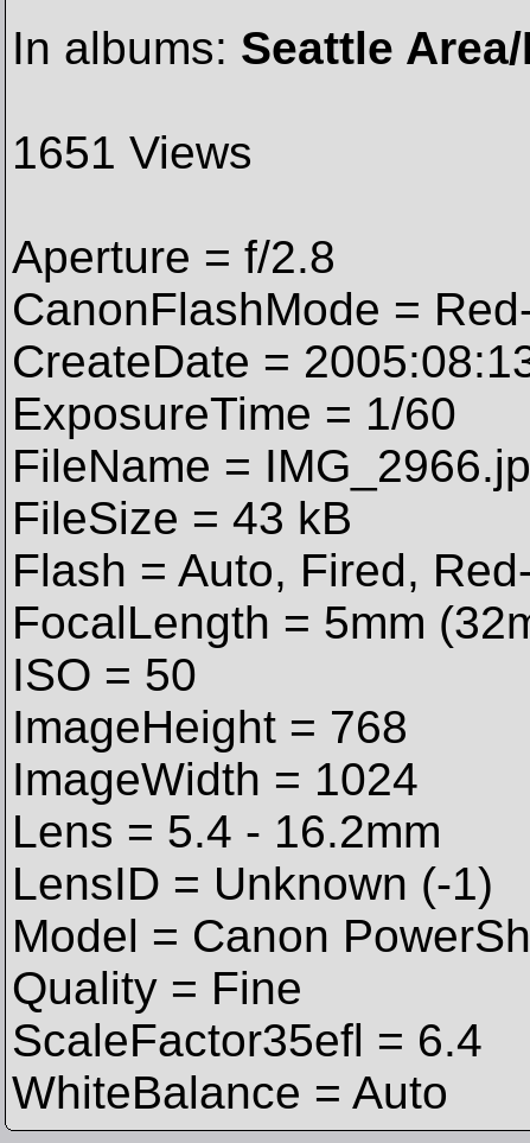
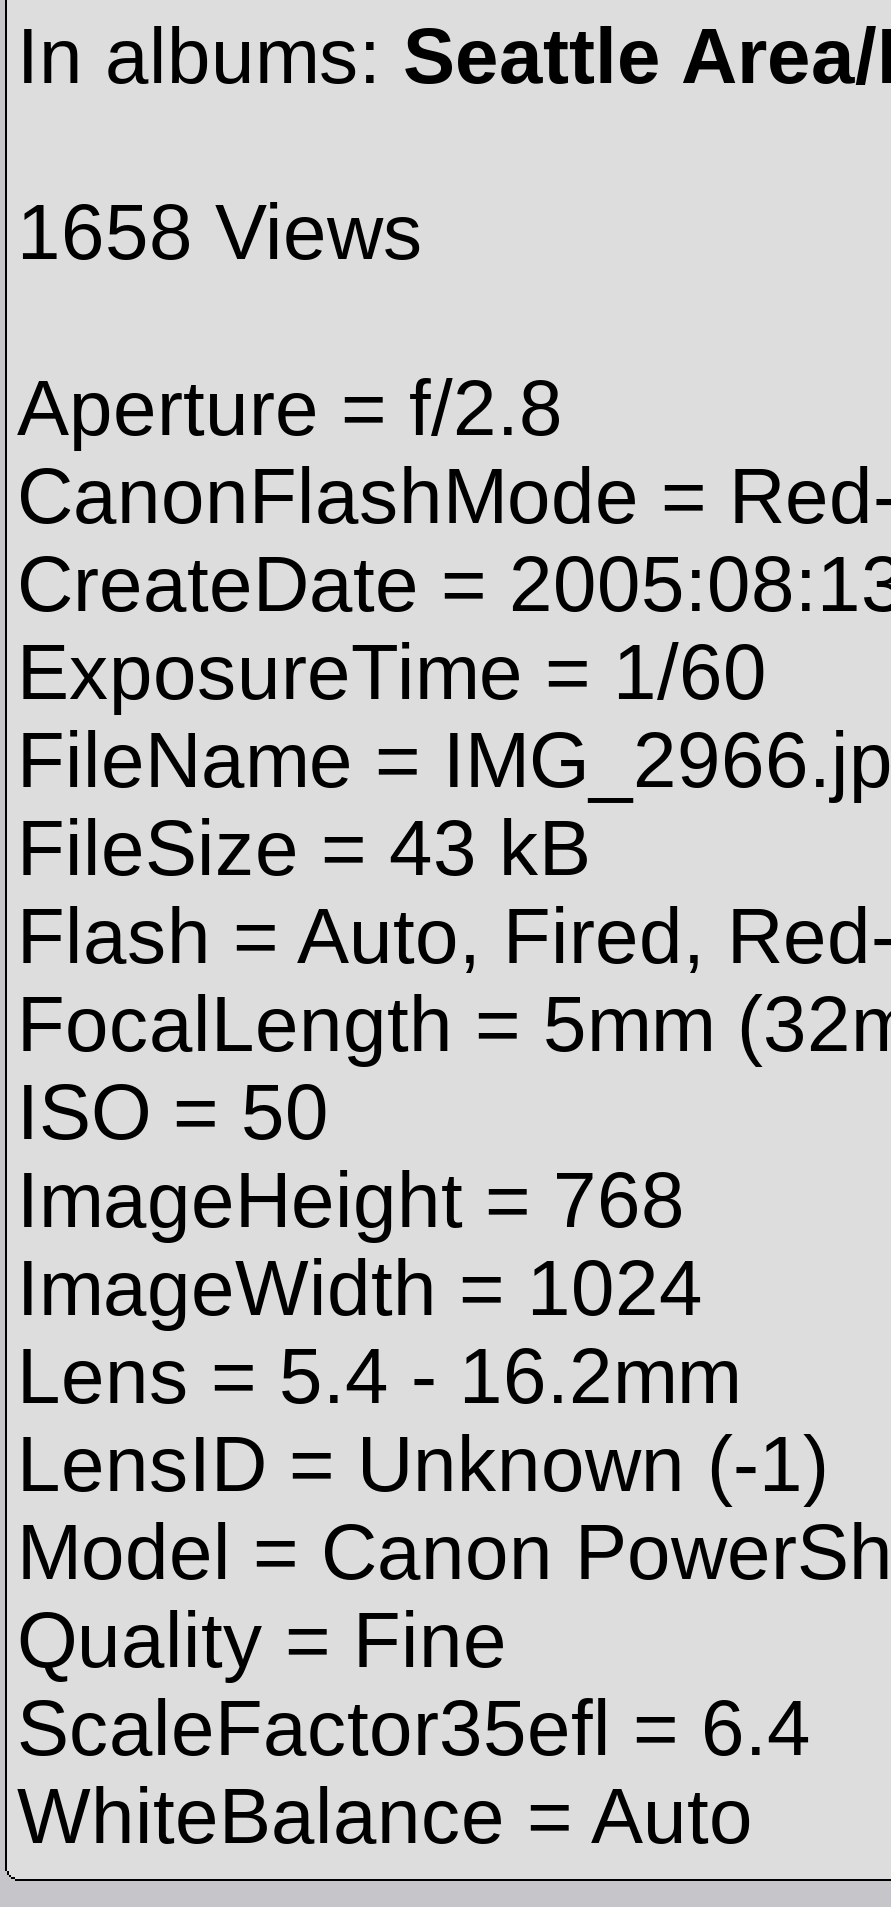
[12,127,253,179] 1651 Views -> [17,190,423,276] 1658 Views

